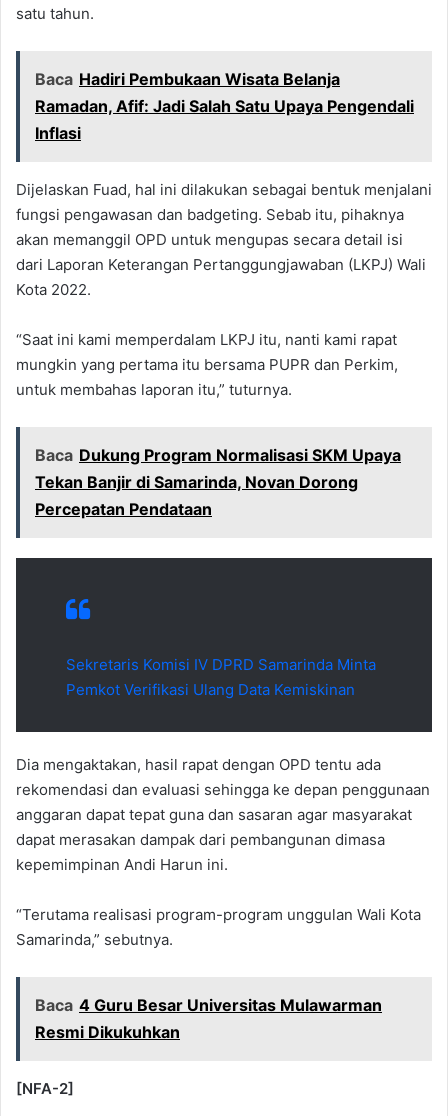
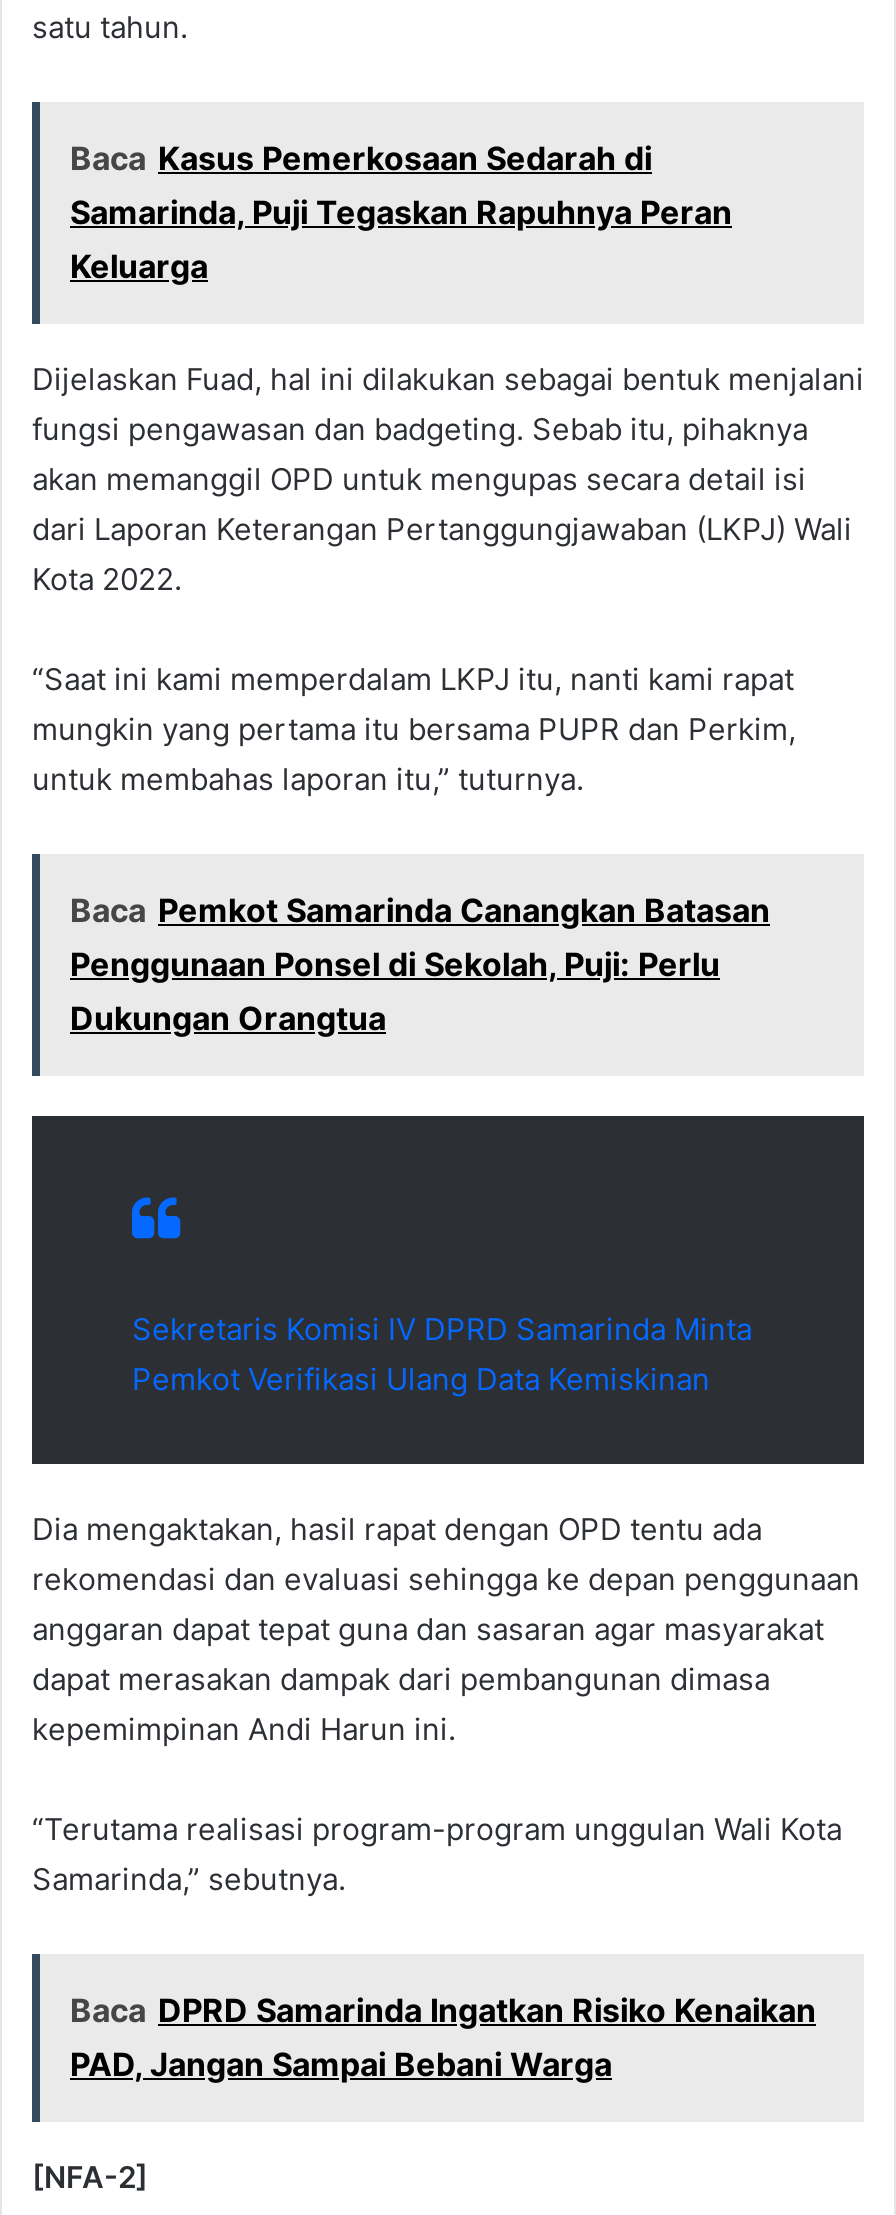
[35,69,414,143] Baca Hadiri Pembukaan Wisata Belanja | Ramadan, Afif: Jadi Salah Satu Upaya Pengendali | Inflasi -> [70,139,732,287] Baca Kasus Pemerkosaan Sedarah di | Samarinda, Puji Tegaskan Rapuhnya Peran | Keluarga
[35,445,401,519] Baca Dukung Program Normalisasi SKM Upaya | Tekan Banjir di Samarinda, Novan Dorong | Percepatan Pendataan -> [70,891,770,1039] Baca Pemkot Samarinda Canangkan Batasan | Penggunaan Ponsel di Sekolah, Puji: Perlu | Dukungan Orangtua
[35,995,382,1042] Baca 4 Guru Besar Universitas Mulawarman | Resmi Dikukuhkan -> [70,1991,816,2085] Baca DPRD Samarinda Ingatkan Risiko Kenaikan | PAD, Jangan Sampai Bebani Warga

